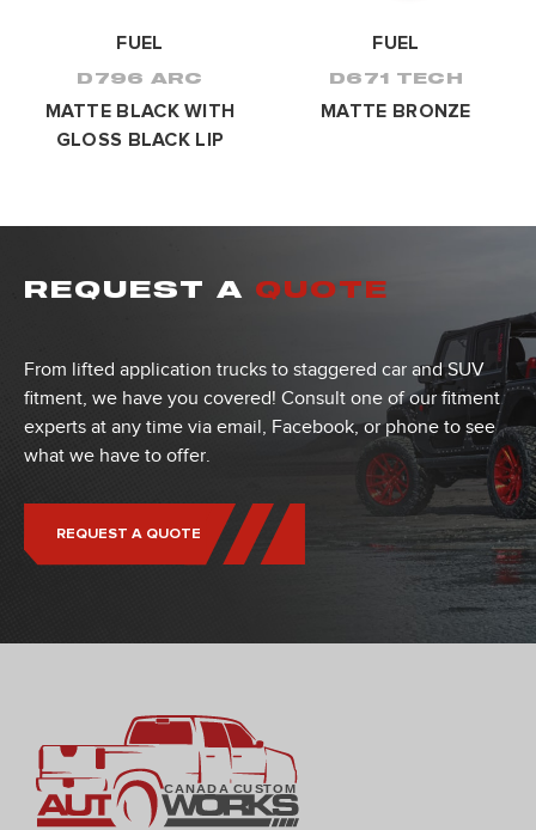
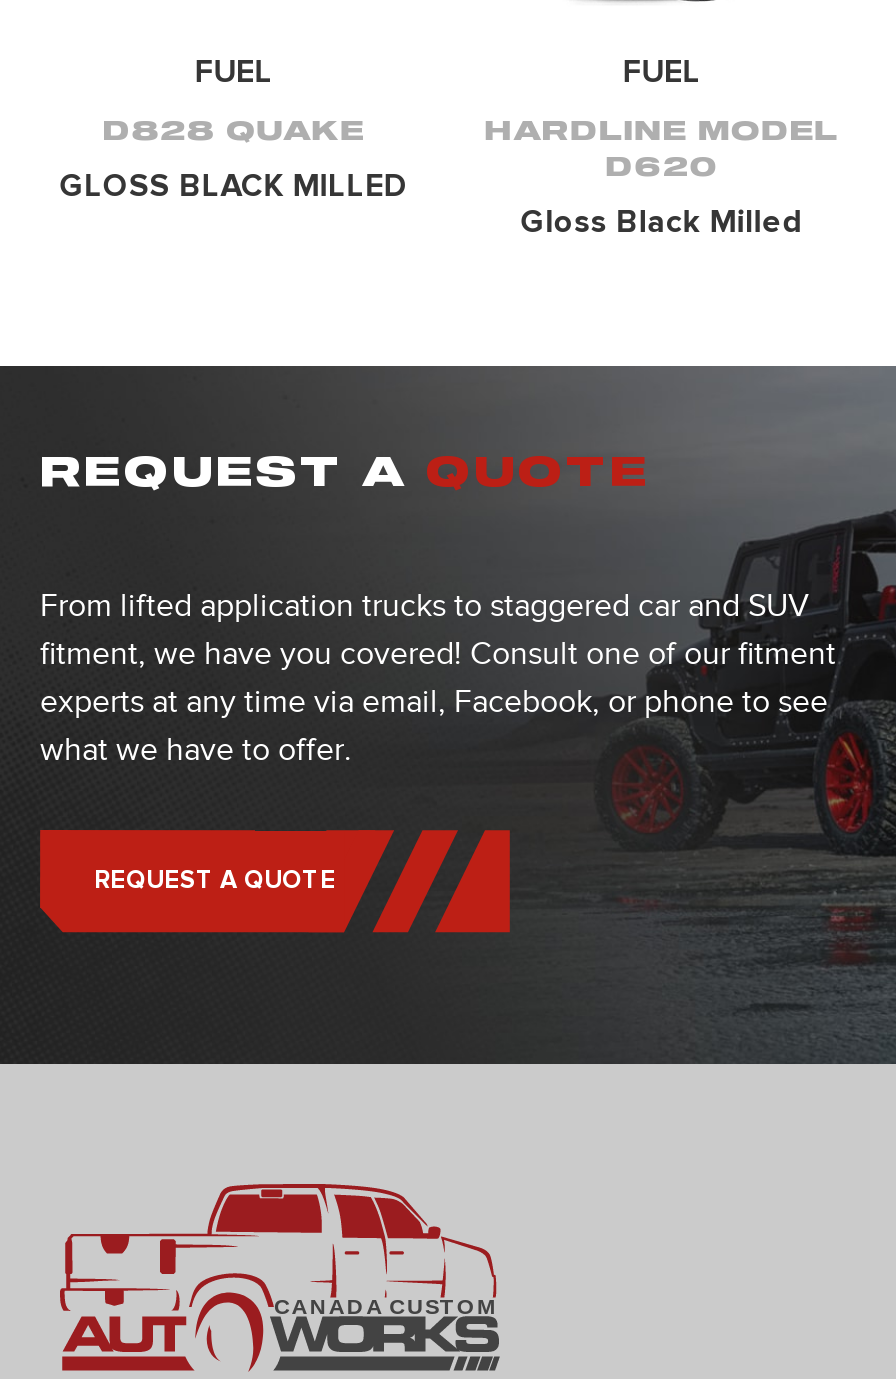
[45,72,235,149] D796 ARC | MATTE BLACK WITH | GLOSS BLACK LIP -> [60,120,408,202] D828 QUAKE | GLOSS BLACK MILLED
[329,72,463,87] D671 TECH -> [485,120,839,182] HARDLINE MODEL | D620
[321,102,471,121] MATTE BRONZE -> [521,206,803,238] Gloss Black Milled

